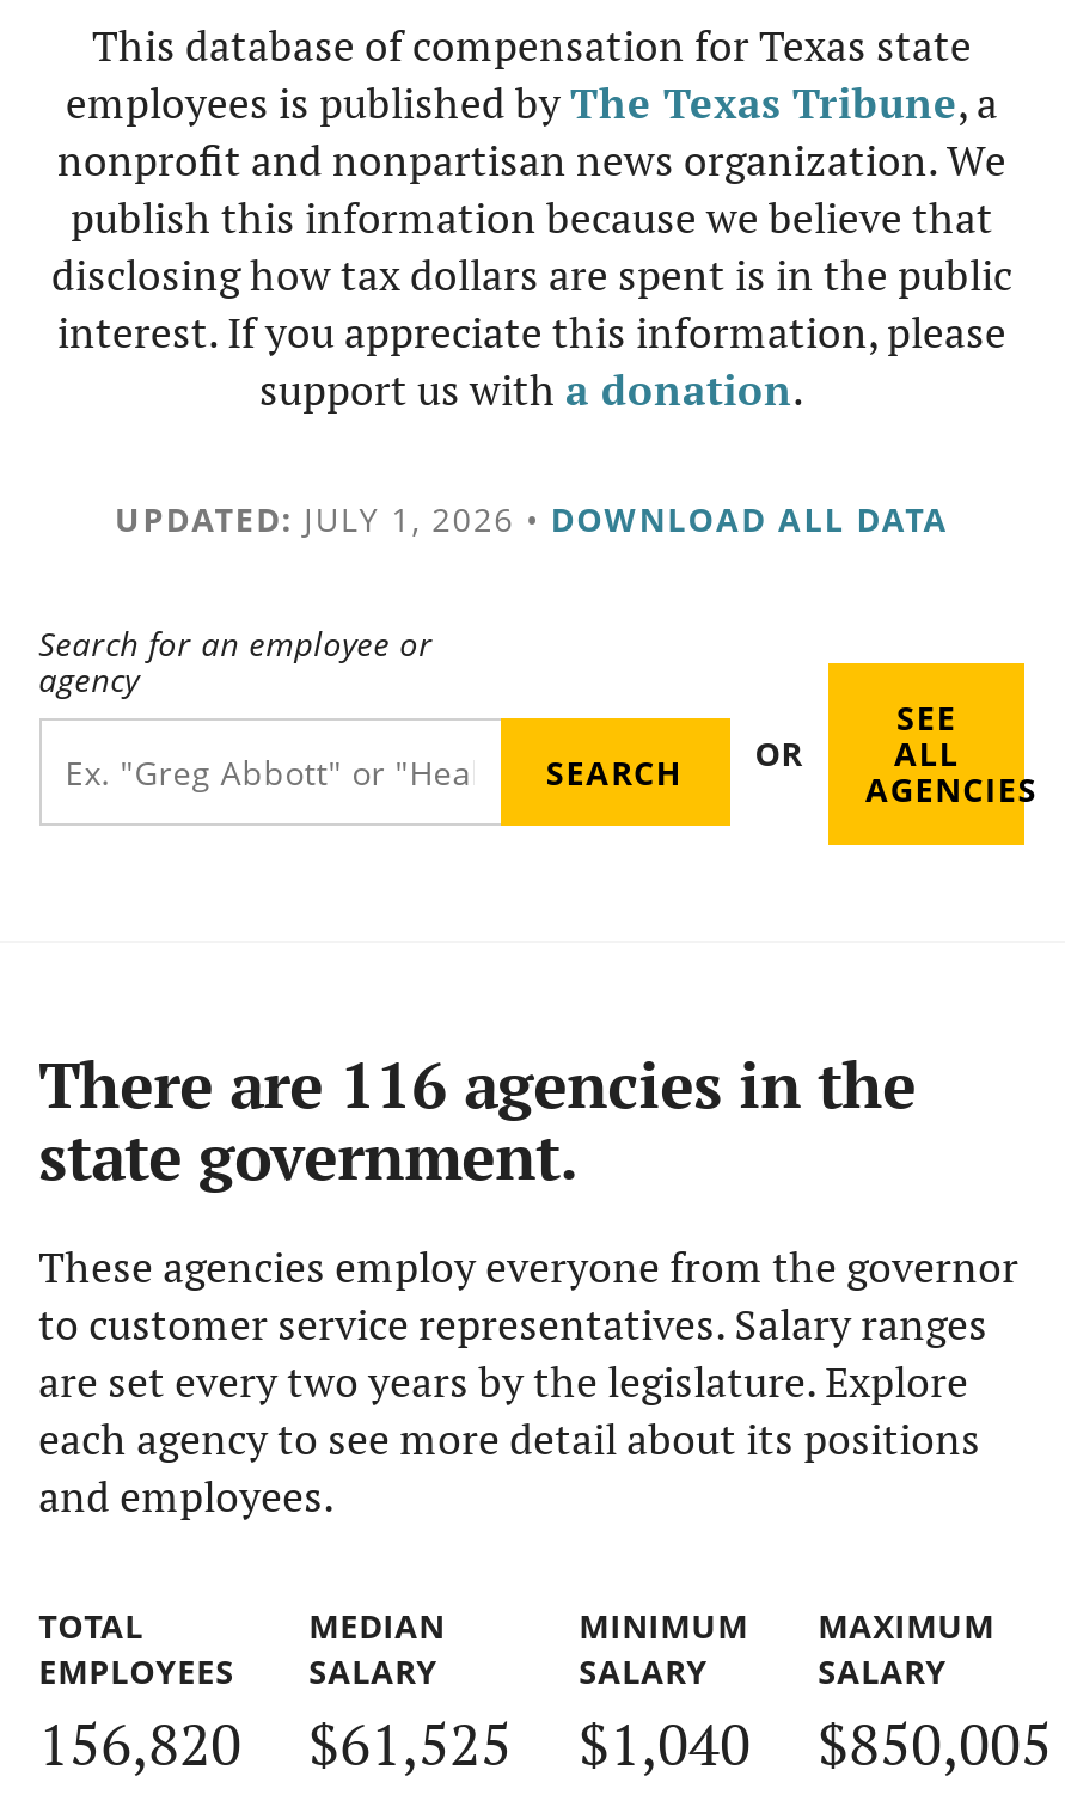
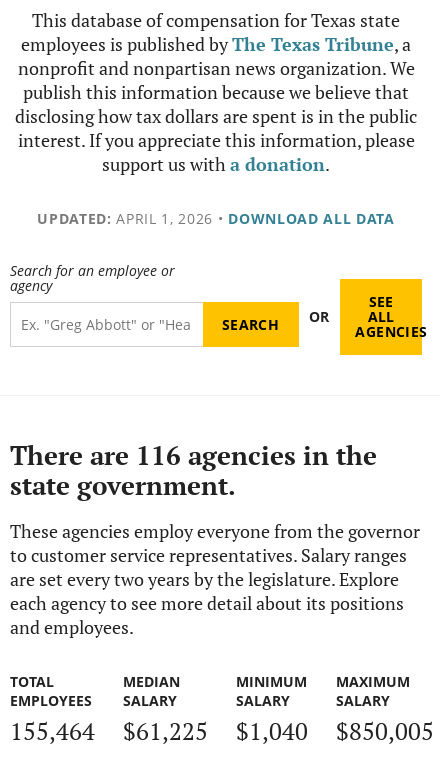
[115,496,949,541] UPDATED: JULY 1, 2026 • DOWNLOAD ALL DATA -> [37,209,395,228] UPDATED: APRIL 1, 2026 • DOWNLOAD ALL DATA
[38,1705,242,1781] 156,820 -> [10,715,95,747] 155,464
[309,1705,512,1781] $61,525 -> [123,715,208,747] $61,225

